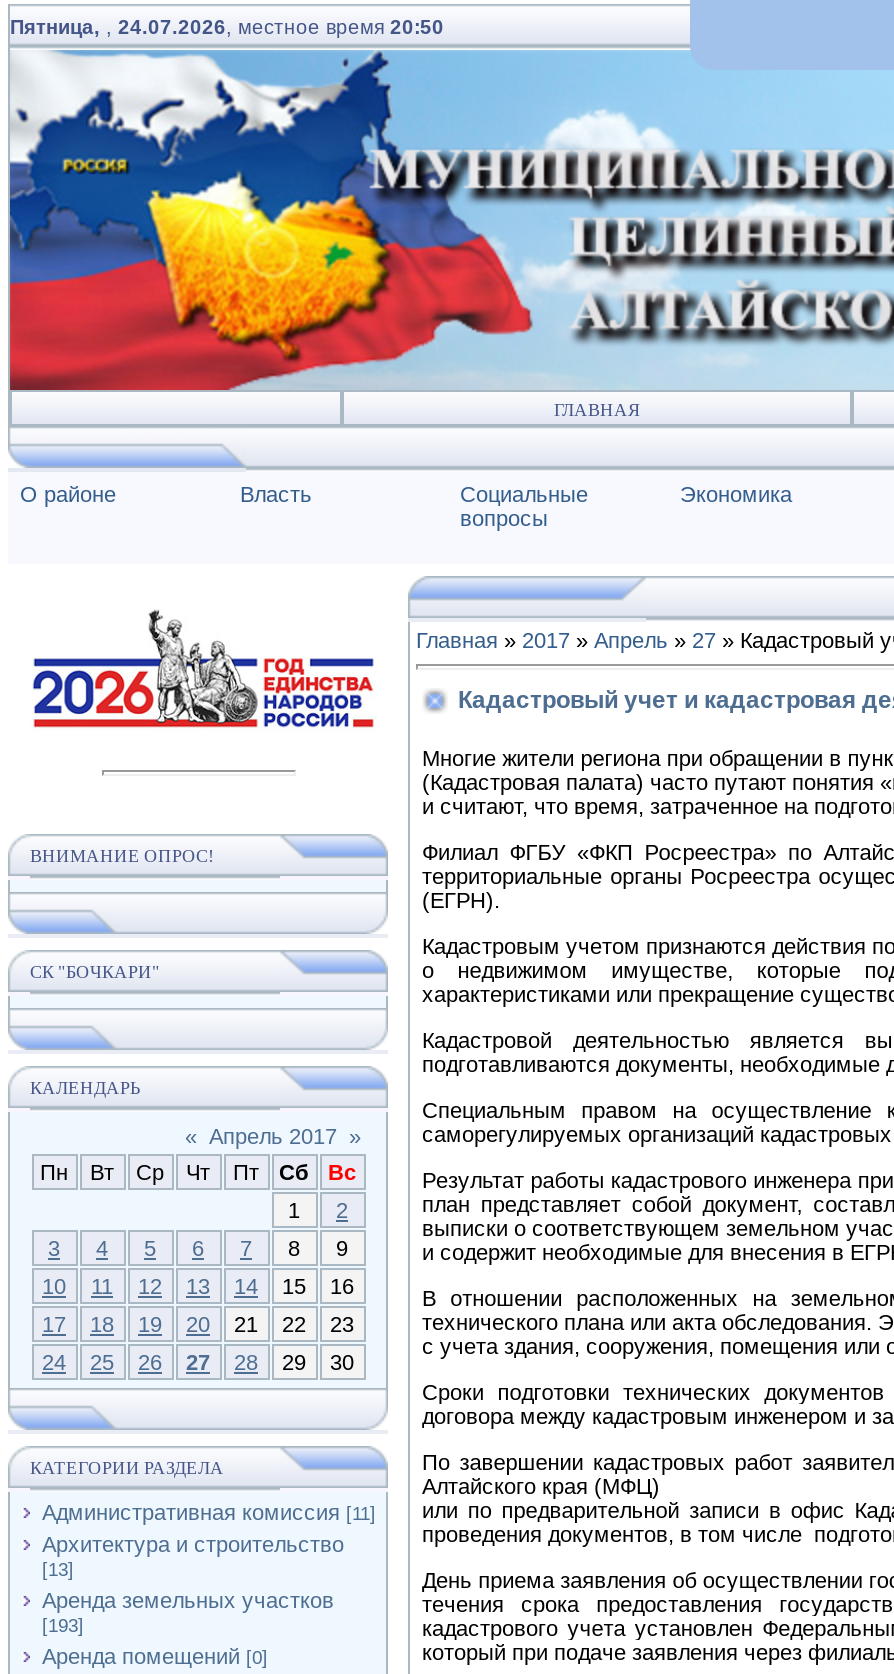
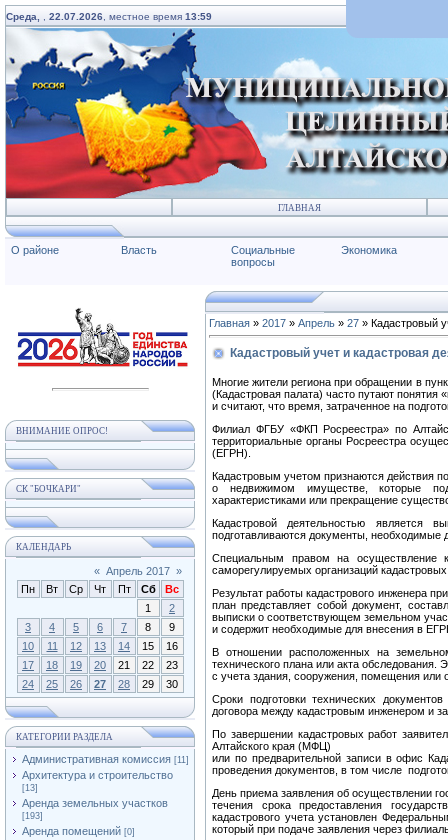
[10,16,444,38] Пятница,, 24.07.2026, местное время 20:50 -> [6,11,212,22] Среда,, 22.07.2026, местное время 13:59

